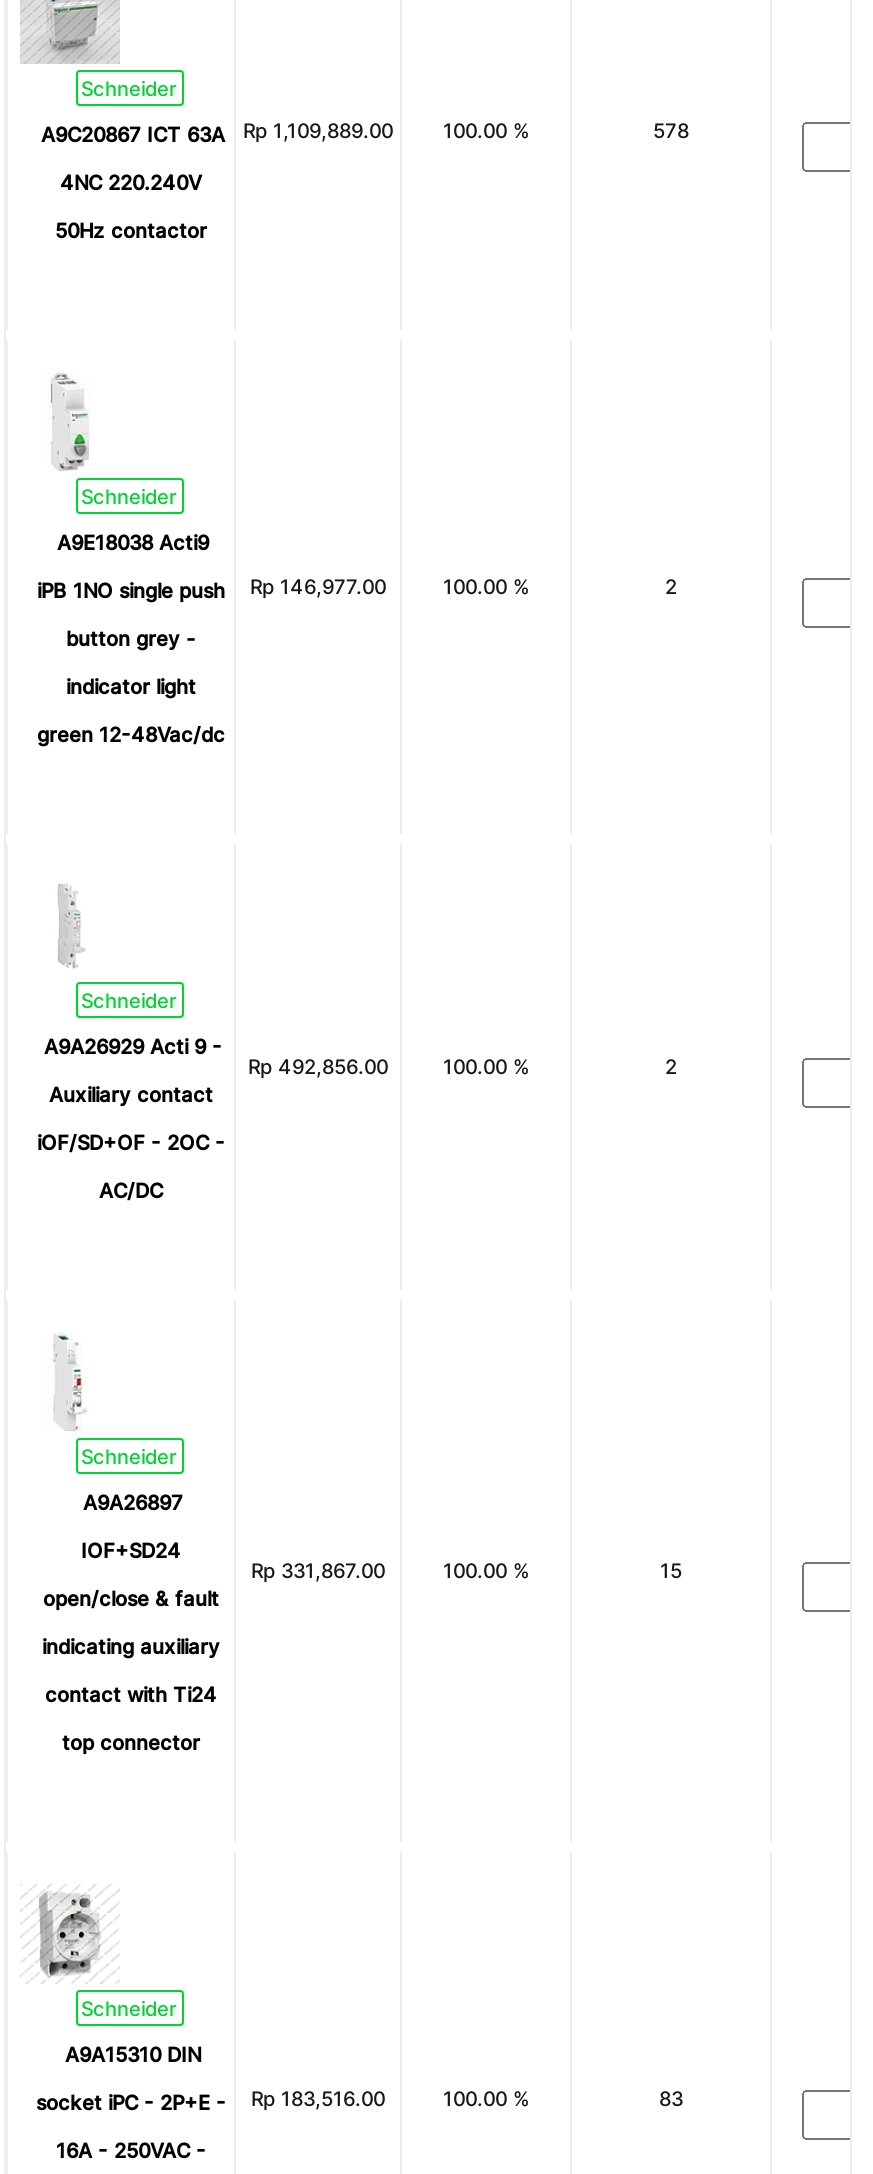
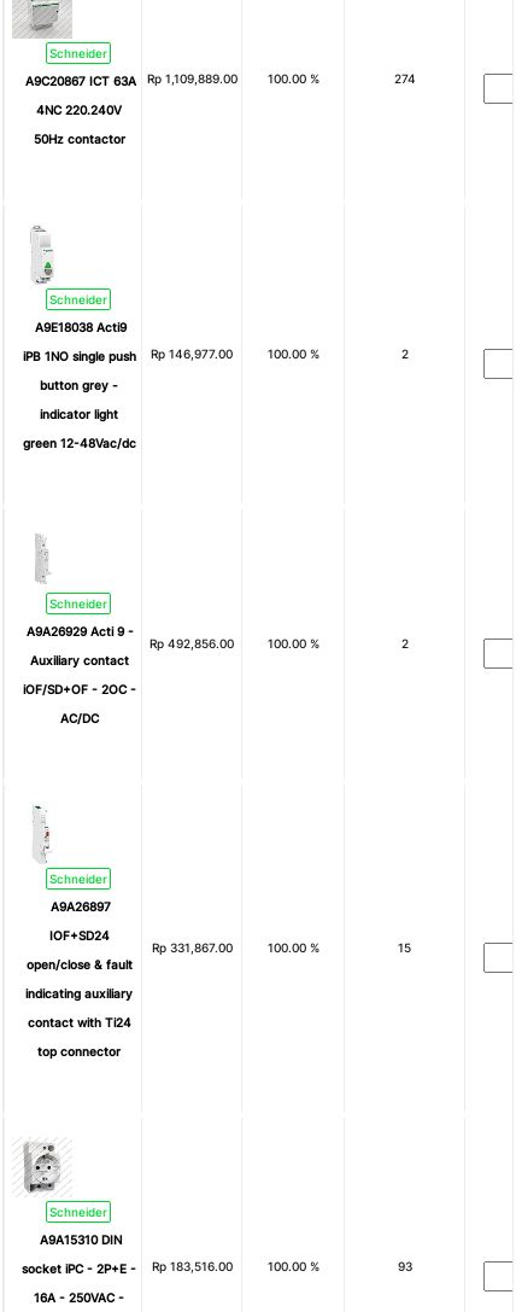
[653,118,689,142] 578 -> [394,71,415,85] 274
[659,2086,683,2110] 83 -> [397,1259,412,1273] 93

